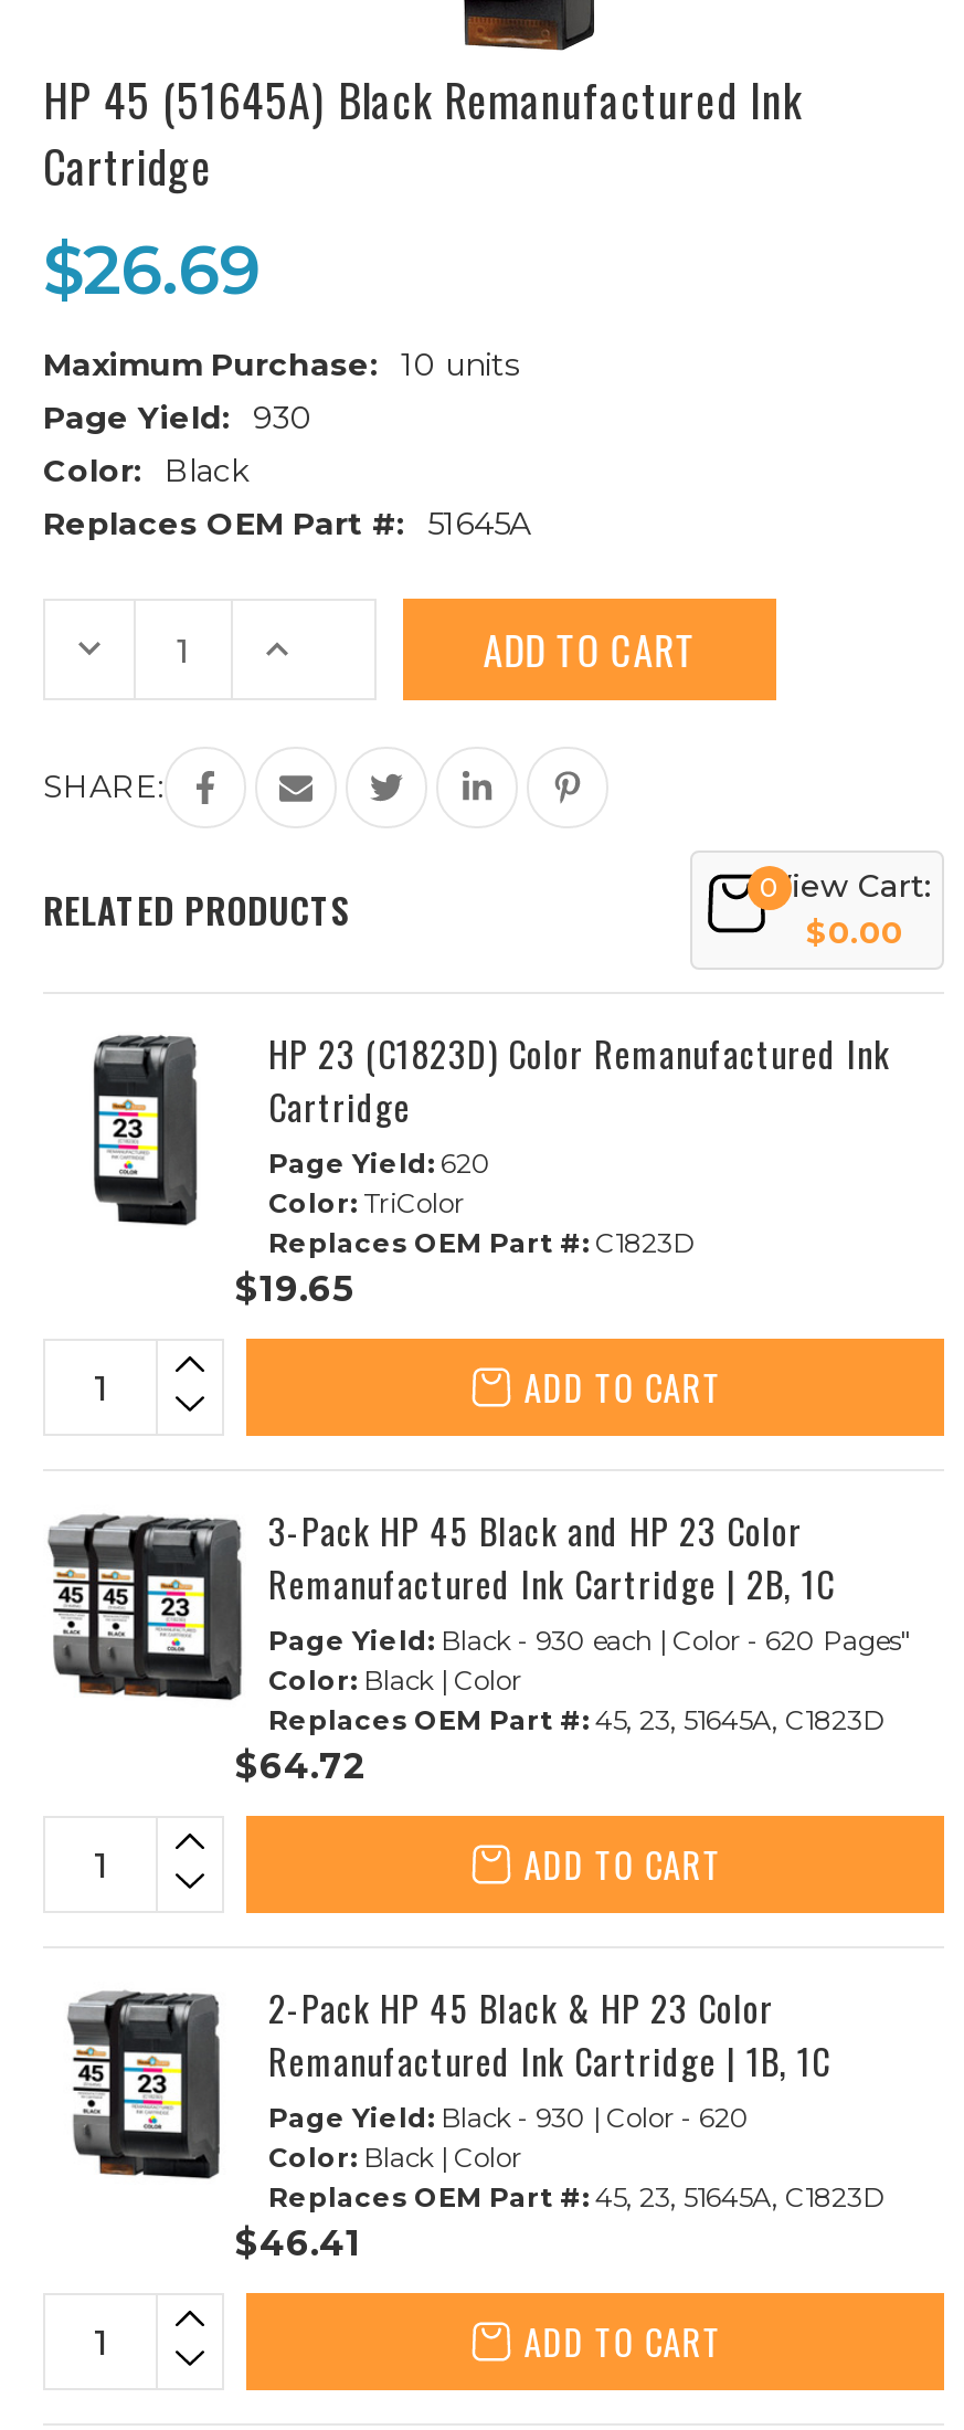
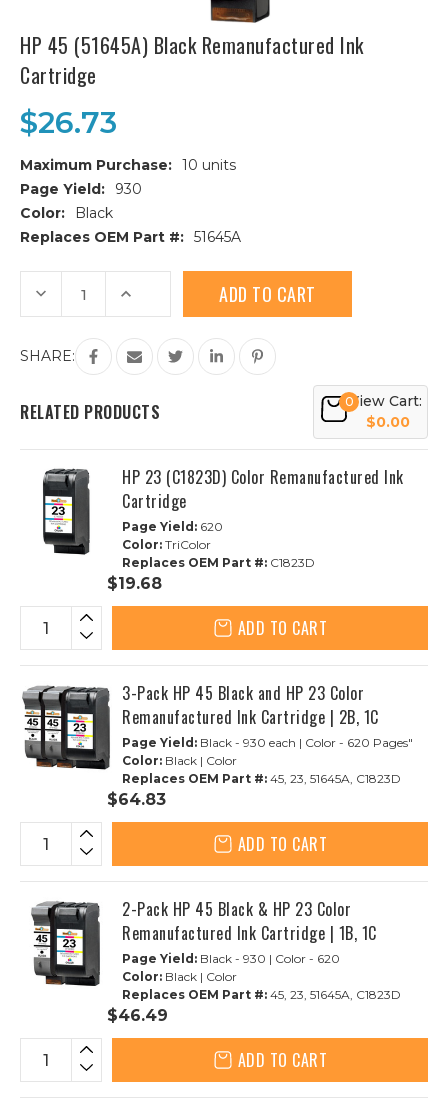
[43,230,262,311] $26.69 -> [20,104,117,141] $26.73
[235,1268,352,1310] $19.65 -> [107,574,162,593] $19.68
[235,1745,366,1787] $64.72 -> [107,790,166,809] $64.83
[235,2222,361,2264] $46.41 -> [107,1006,168,1025] $46.49

